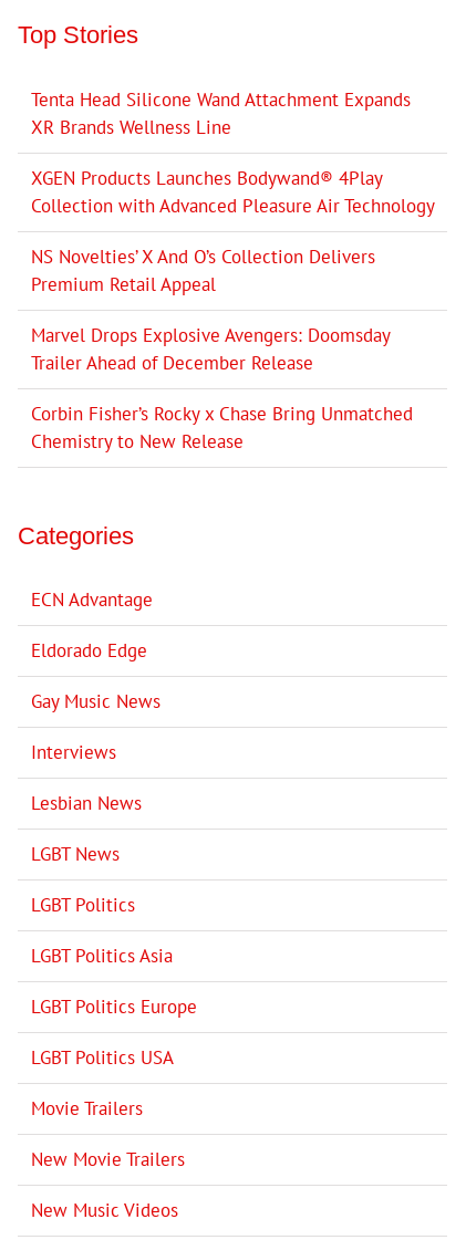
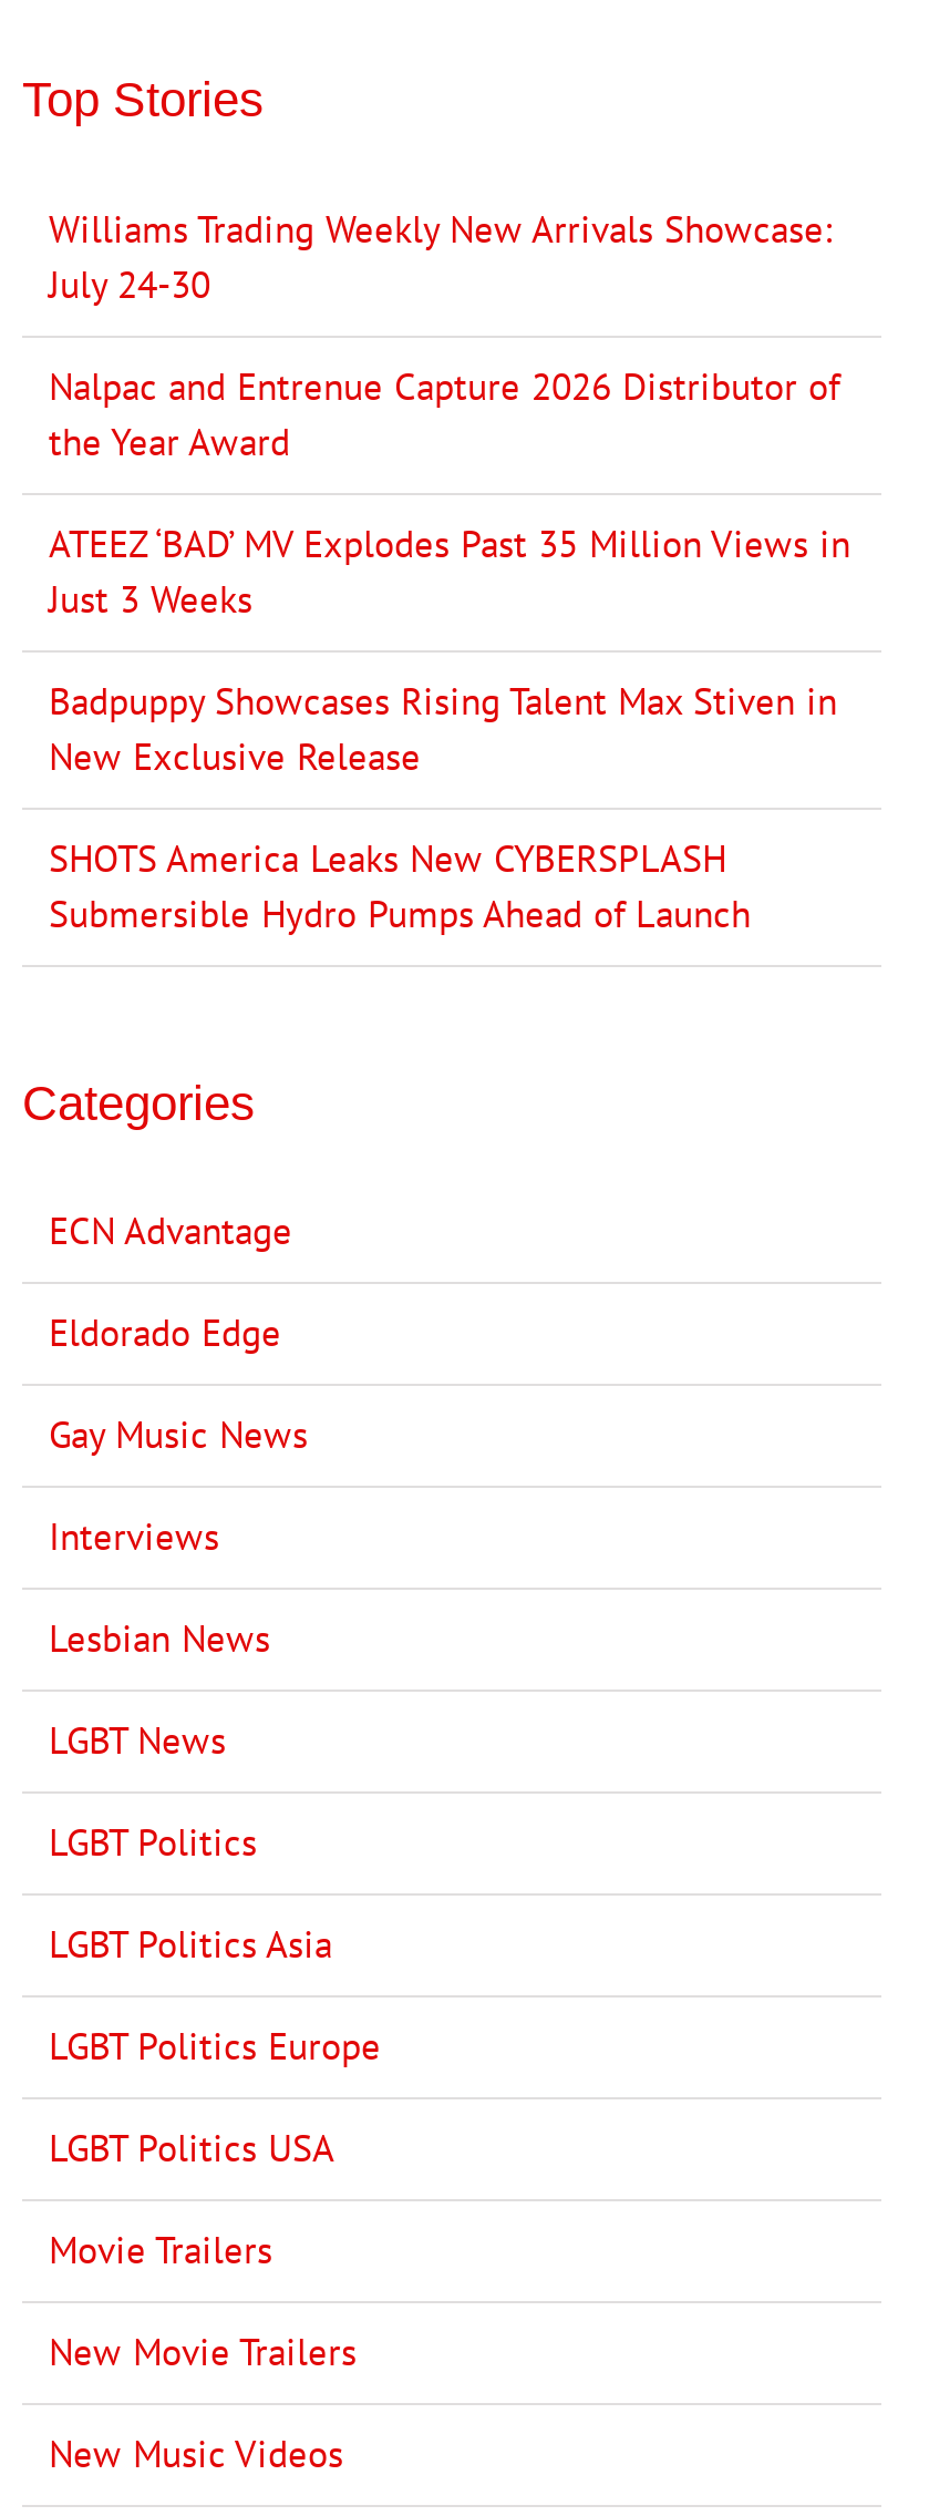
[31,87,411,139] Tenta Head Silicone Wand Attachment Expands | XR Brands Wellness Line -> [49,204,833,308] Williams Trading Weekly New Arrivals Showcase: | July 24-30
[31,166,435,218] XGEN Products Launches Bodywand® 4Play | Collection with Advanced Pleasure Air Technology -> [49,362,839,466] Nalpac and Entrenue Capture 2026 Distributor of | the Year Award
[31,244,375,296] NS Novelties’ X And O’s Collection Delivers | Premium Retail Appeal -> [49,519,850,623] ATEEZ ‘BAD’ MV Explodes Past 35 Million Views in | Just 3 Weeks
[31,323,390,375] Marvel Drops Explosive Avengers: Doomsday | Trailer Ahead of December Release -> [49,676,837,780] Badpuppy Showcases Rising Talent Max Stiven in | New Exclusive Release
[31,401,413,453] Corbin Fisher’s Rocky x Chase Bring Unmatched | Chemistry to New Release -> [49,834,751,938] SHOTS America Leaks New CYBERSPLASH | Submersible Hydro Pumps Ahead of Launch

